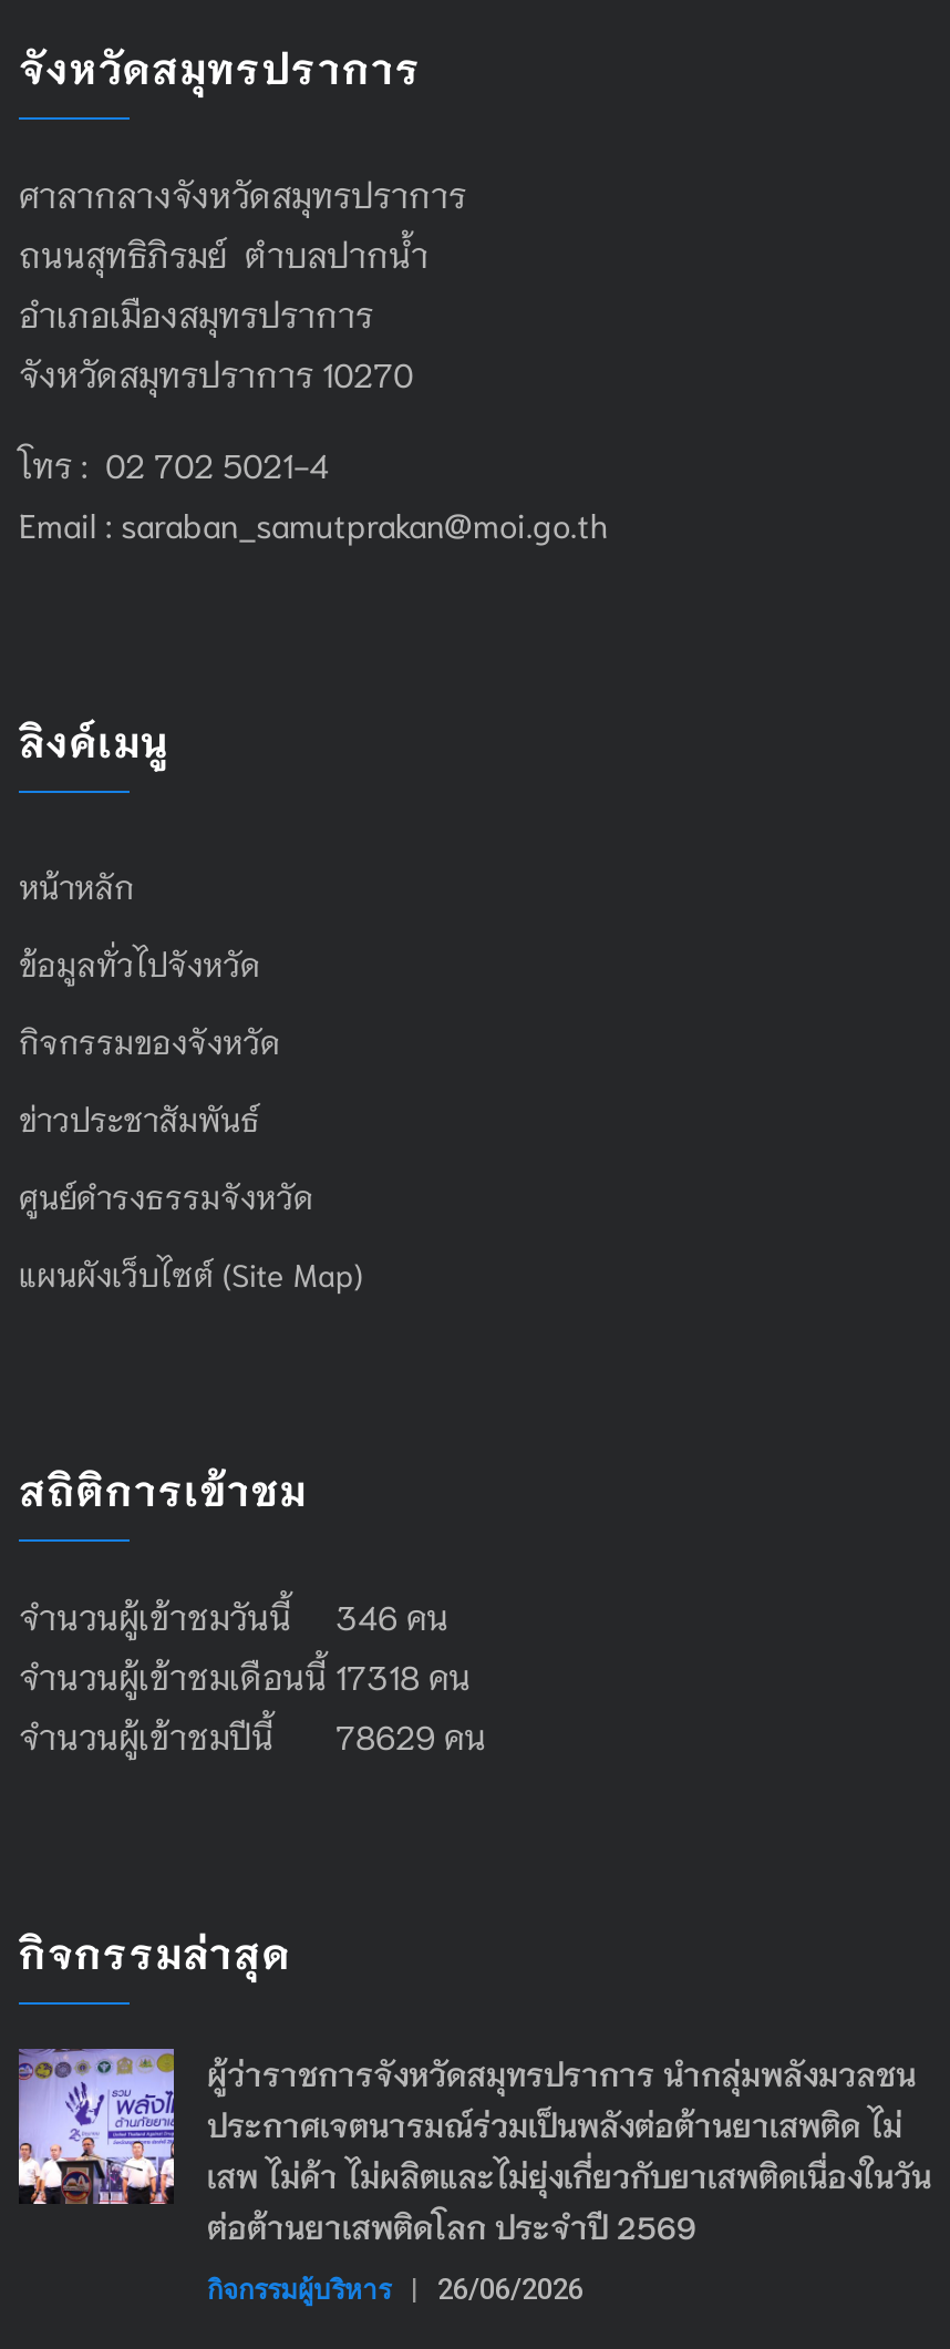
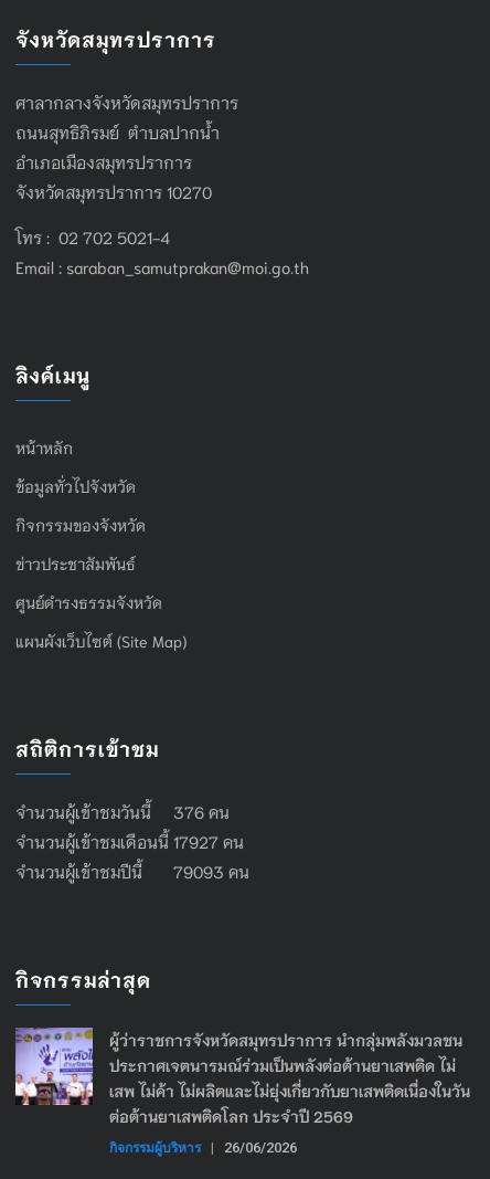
[19,1592,448,1636] จำนวนผู้เข้าชมวันนี้ 346 คน -> [15,800,230,822] จำนวนผู้เข้าชมวันนี้ 376 คน
[19,1652,471,1696] จำนวนผู้เข้าชมเดือนนี้ 17318 คน -> [15,829,244,852] จำนวนผู้เข้าชมเดือนนี้ 17927 คน
[19,1712,486,1756] จำนวนผู้เข้าชมปีนี้ 78629 คน -> [15,859,249,881] จำนวนผู้เข้าชมปีนี้ 79093 คน

